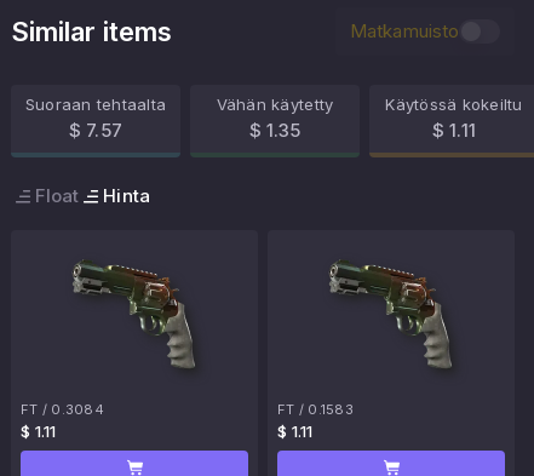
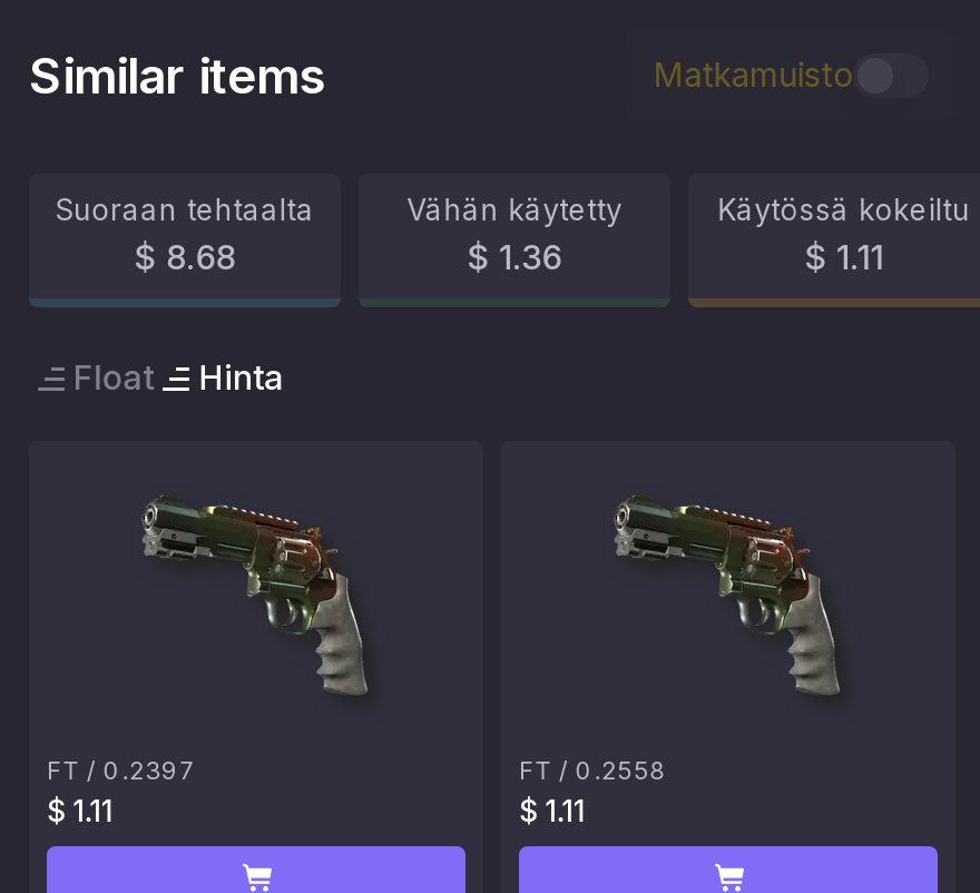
[69,119,122,142] $ 7.57 -> [134,236,235,278] $ 8.68
[249,119,301,142] $ 1.35 -> [467,236,562,278] $ 1.36
[21,401,104,418] FT / 0.3084 -> [47,755,194,786] FT / 0.2397
[277,401,354,418] FT / 0.1583 -> [519,755,668,786] FT / 0.2558

